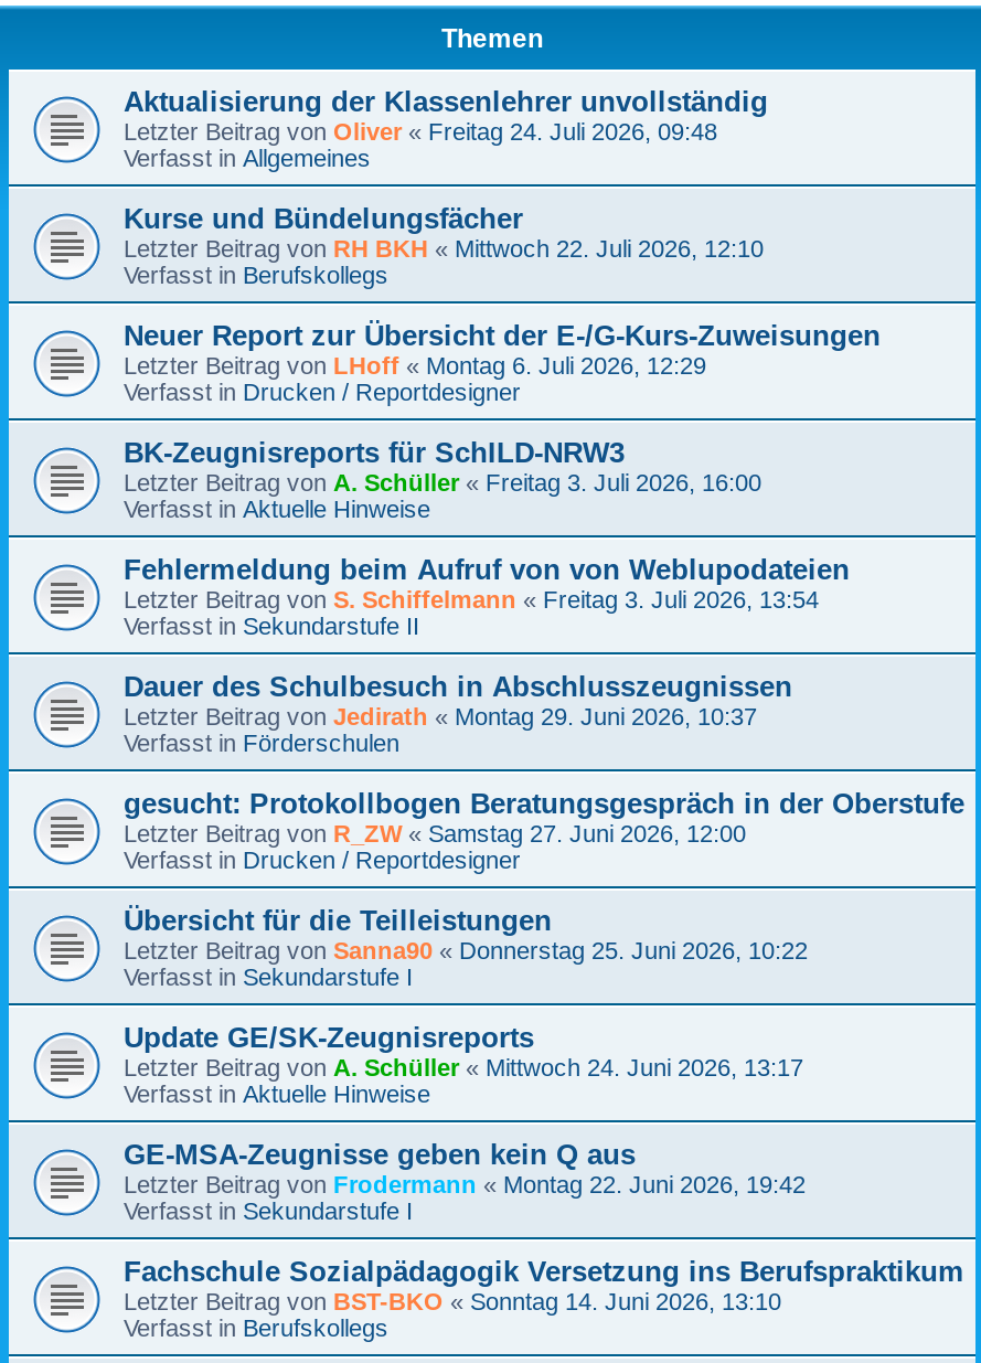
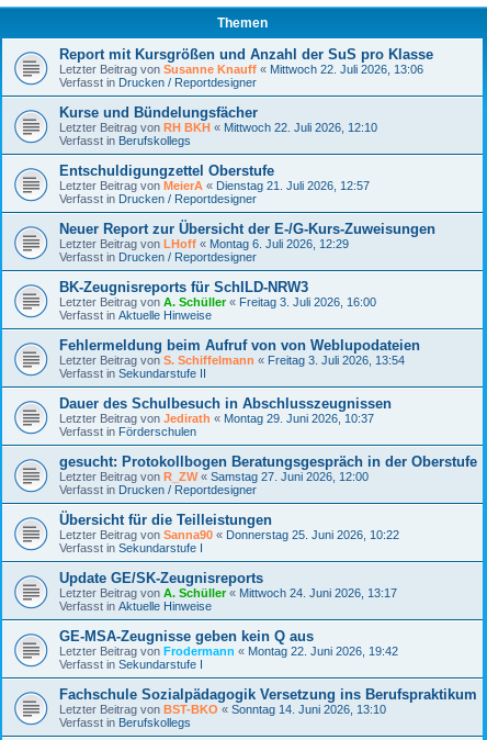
[124,84,768,170] Aktualisierung der Klassenlehrer unvollständig | Letzter Beitrag von Oliver «Freitag 24. Juli 2026, 09:48 | Verfasst in Allgemeines -> [59,46,433,88] Report mit Kursgrößen und Anzahl der SuS pro Klasse | Letzter Beitrag von Susanne Knauff «Mittwoch 22. Juli 2026, 13:06 | Verfasst in Drucken / Reportdesigner
none -> [59,162,370,205] Entschuldigungzettel Oberstufe | Letzter Beitrag vonMeierA «Dienstag 21. Juli 2026, 12:57 | Verfasst in Drucken / Reportdesigner

